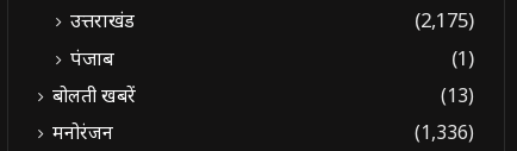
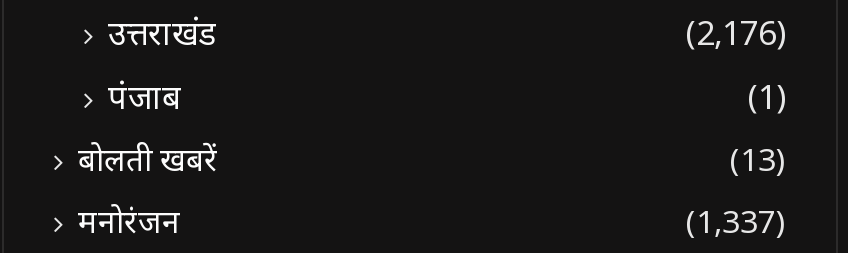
[415,6,474,33] (2,175) -> [686,9,786,55] (2,176)
[415,119,474,145] (1,336) -> [686,199,786,243] (1,337)

